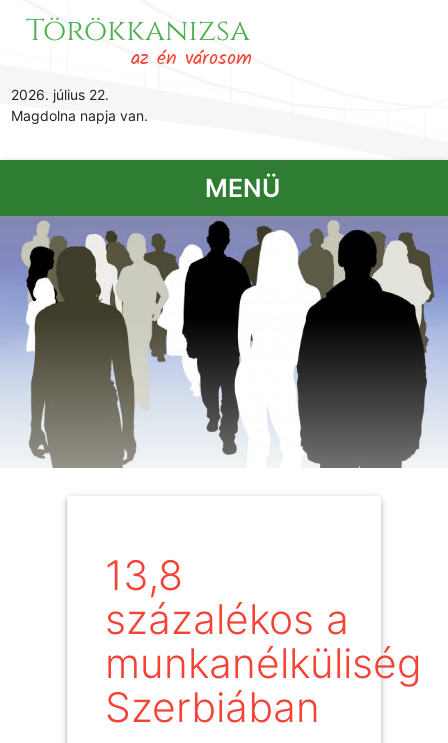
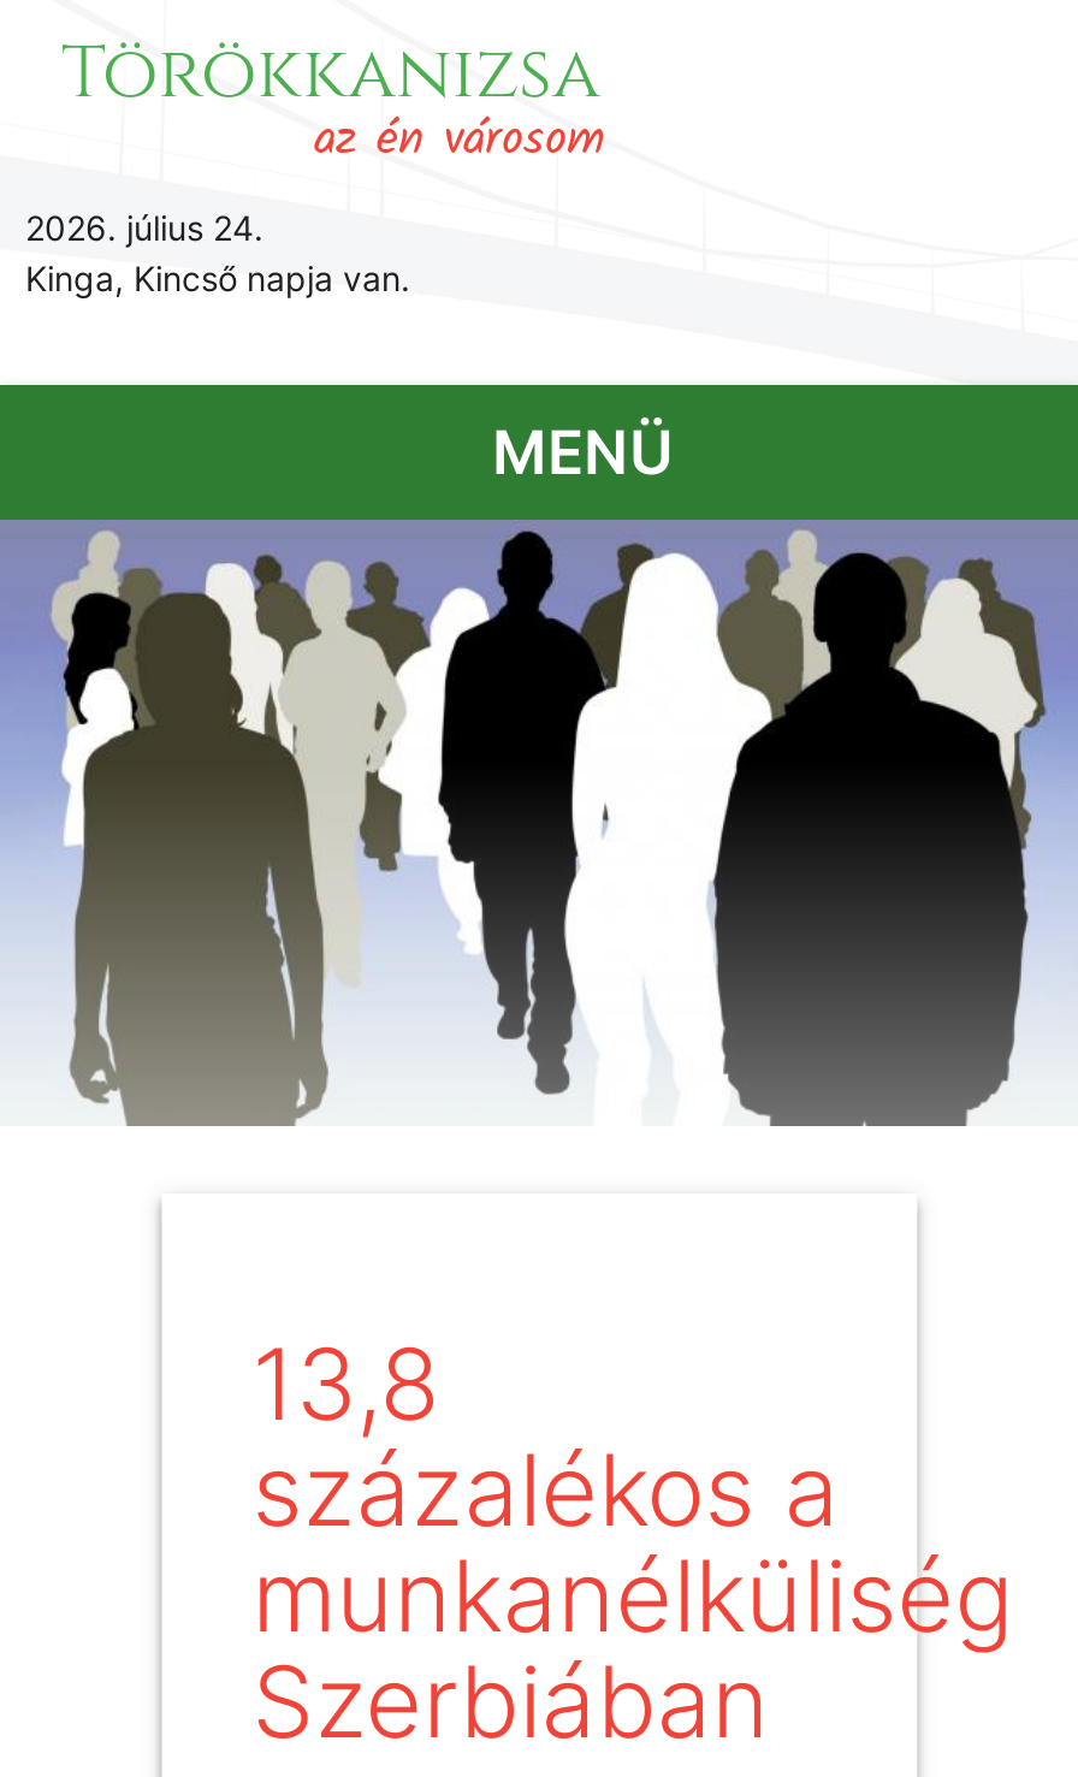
[10,86,147,124] 2026. július 22. | Magdolna napja van. -> [25,207,410,298] 2026. július 24. | Kinga, Kincső napja van.

